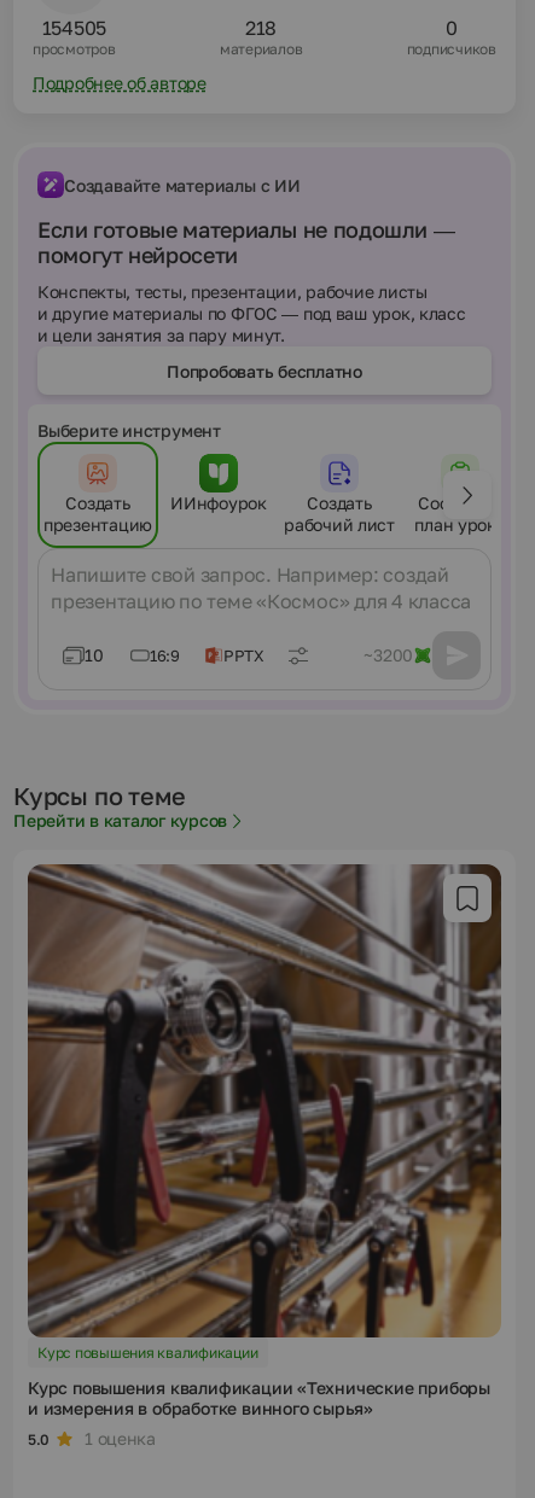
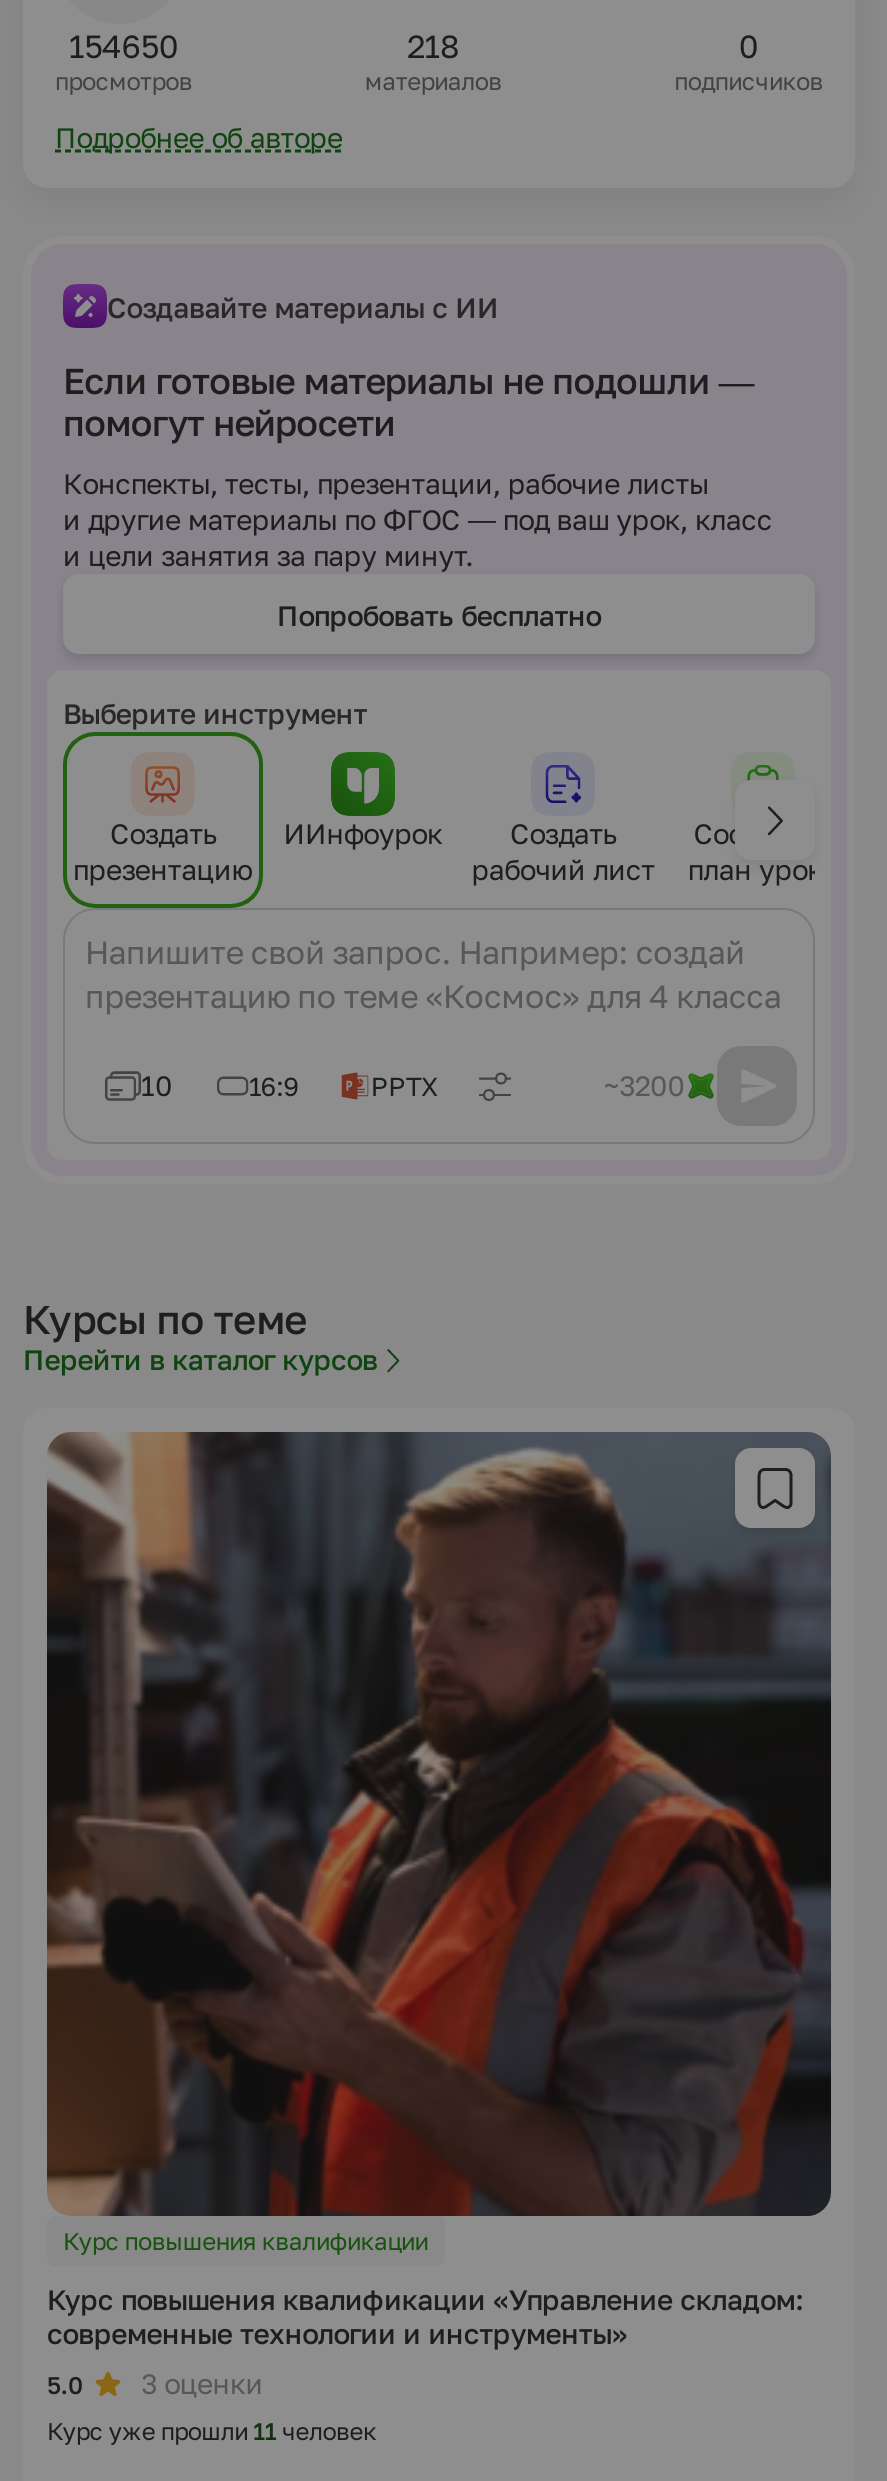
[42,16,106,40] 154505 -> [69,26,178,66] 154650
[27,863,502,1418] [image] | Курс повышения квалификации «Технические приборы | и измерения в обработке винного сырья» -> [45,1430,833,2350] [image] | Курс повышения квалификации «Управление складом: | современные технологии и инструменты»
[85,1428,156,1449] 1 оценка -> [47,2366,377,2446] 3 оценки | Курс уже прошли 11 человек

